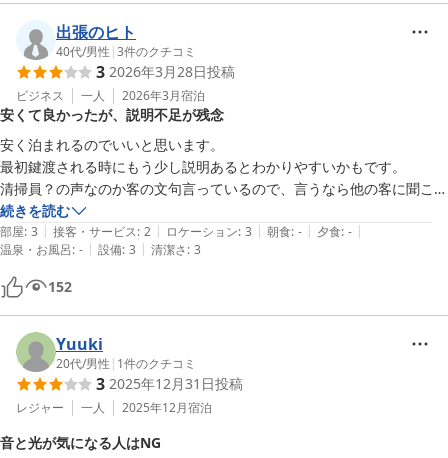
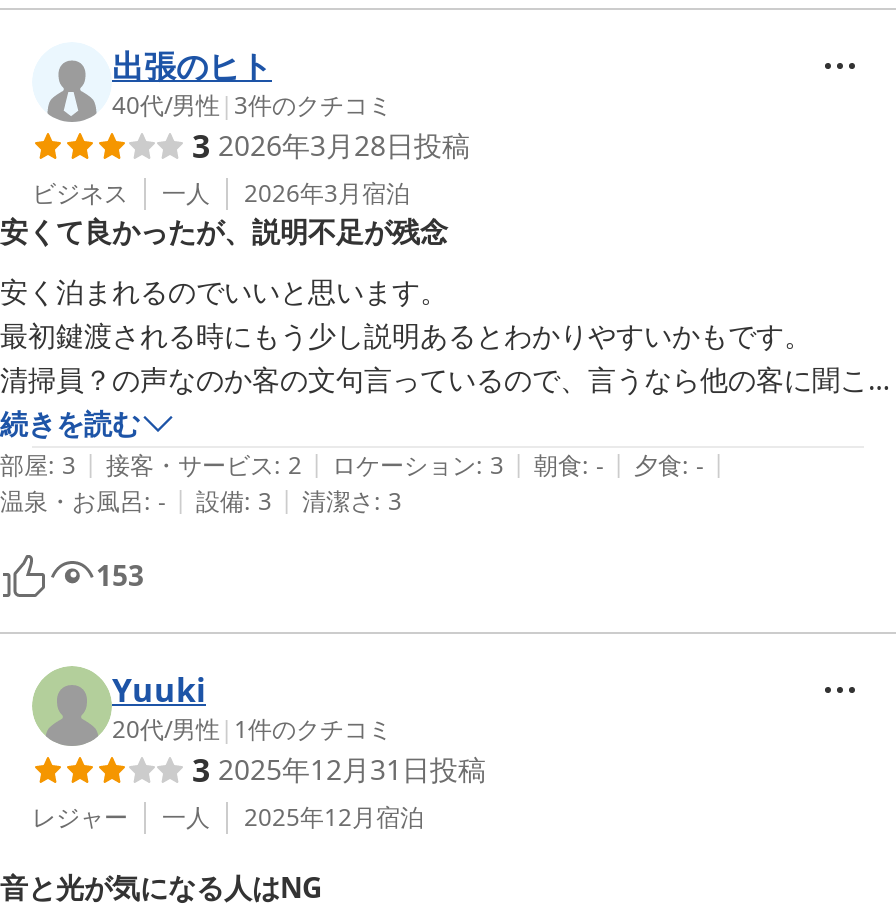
[48,277,72,296] 152 -> [96,556,144,594] 153

